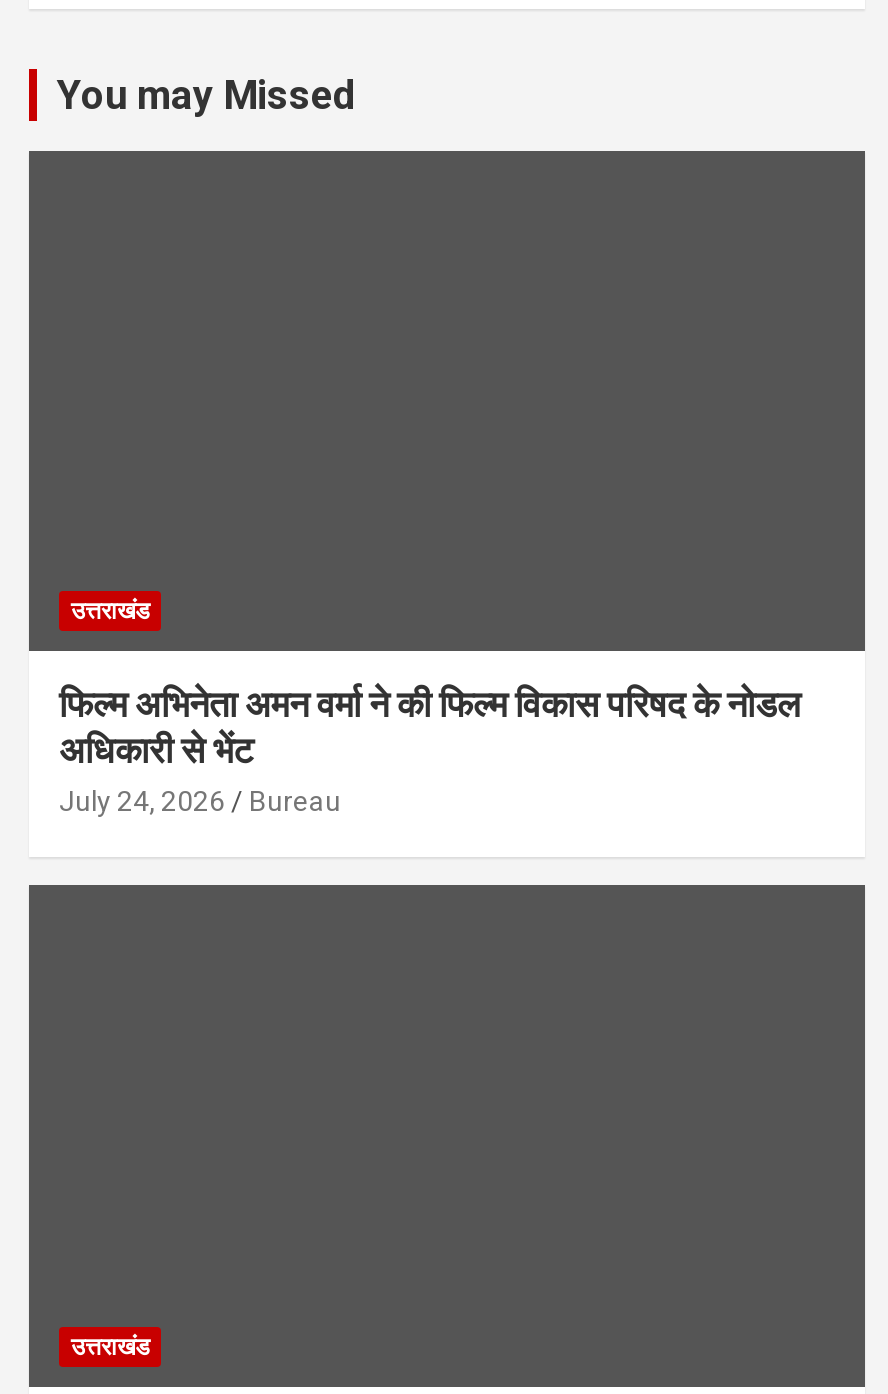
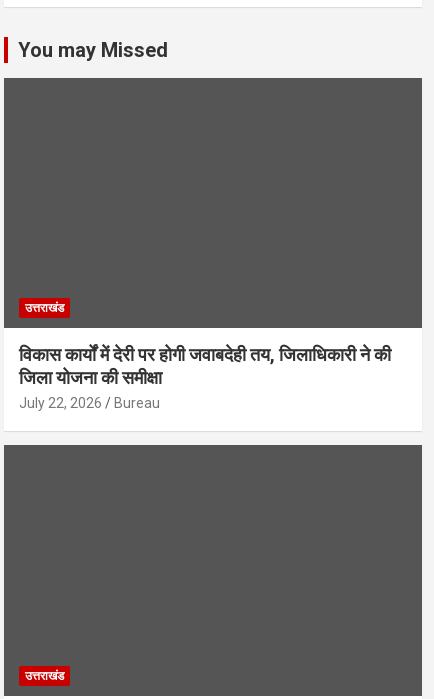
[59,684,801,818] फिल्म अभिनेता अमन वर्मा ने की फिल्म विकास परिषद के नोडल | अधिकारी से भेंट | July 24, 2026 -> [19,344,391,411] विकास कार्यों में देरी पर होगी जवाबदेही तय, जिलाधिकारी ने की | जिला योजना की समीक्षा | July 22, 2026

